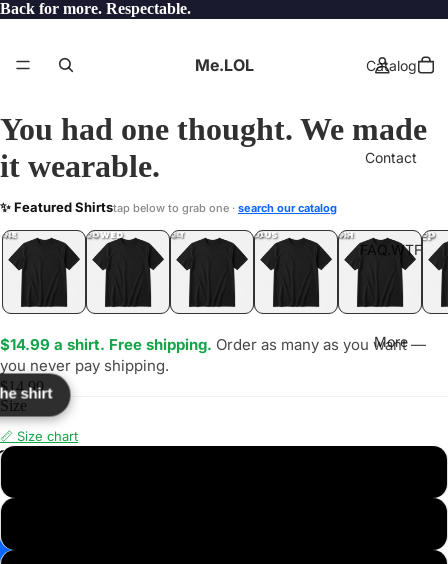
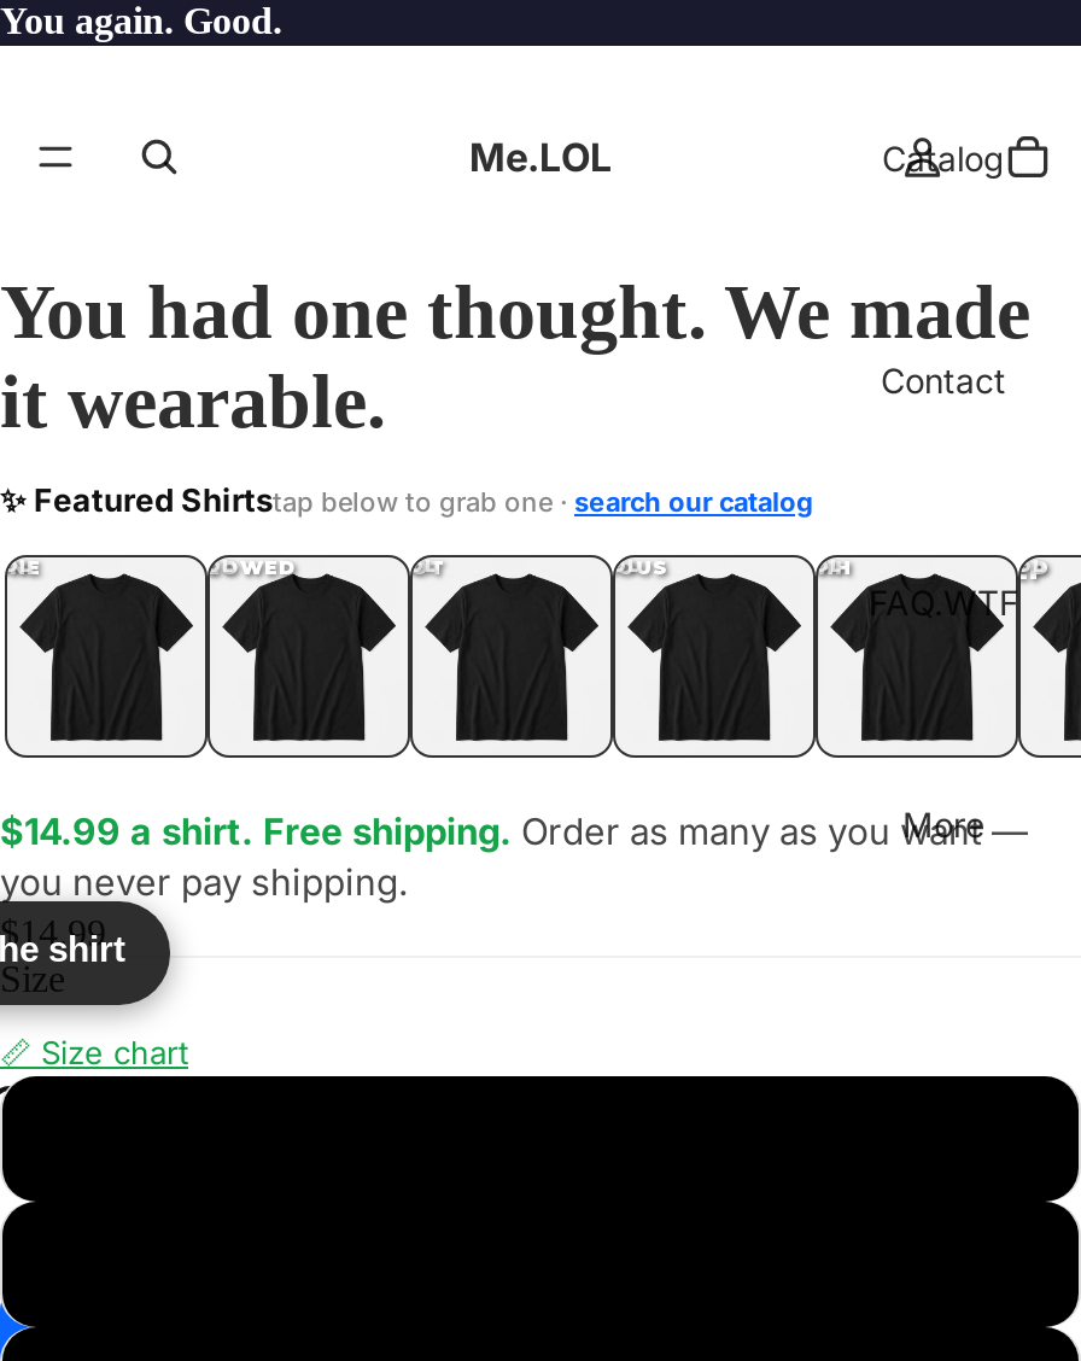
[0,0,191,17] Back for more. Respectable. -> [0,0,282,41] You again. Good.

